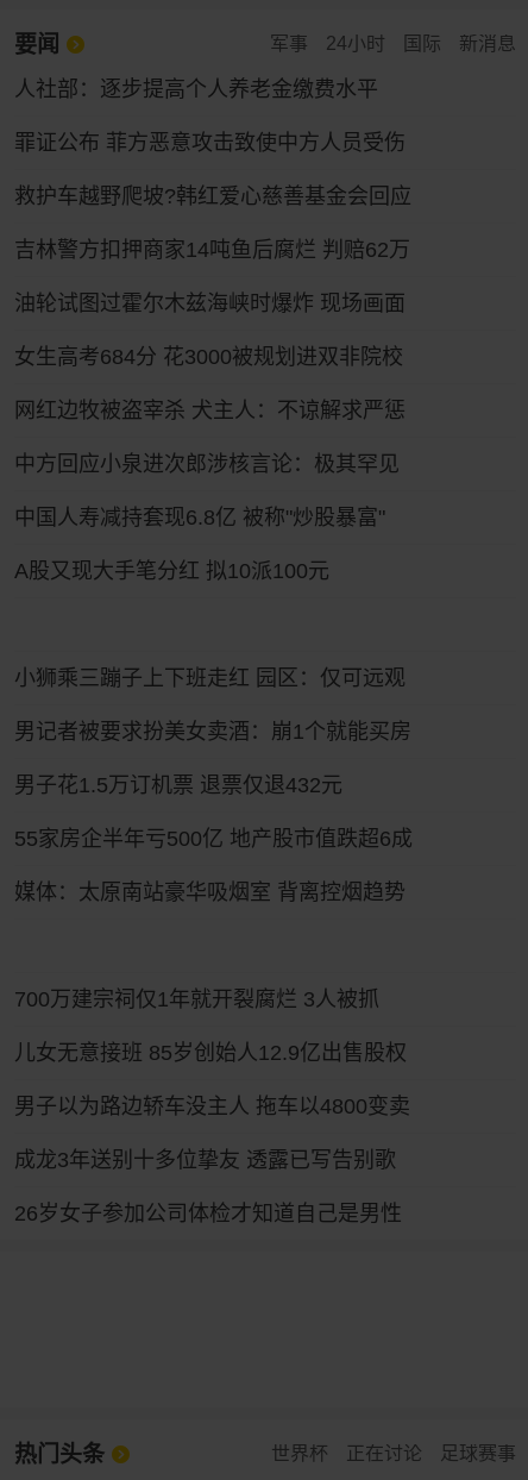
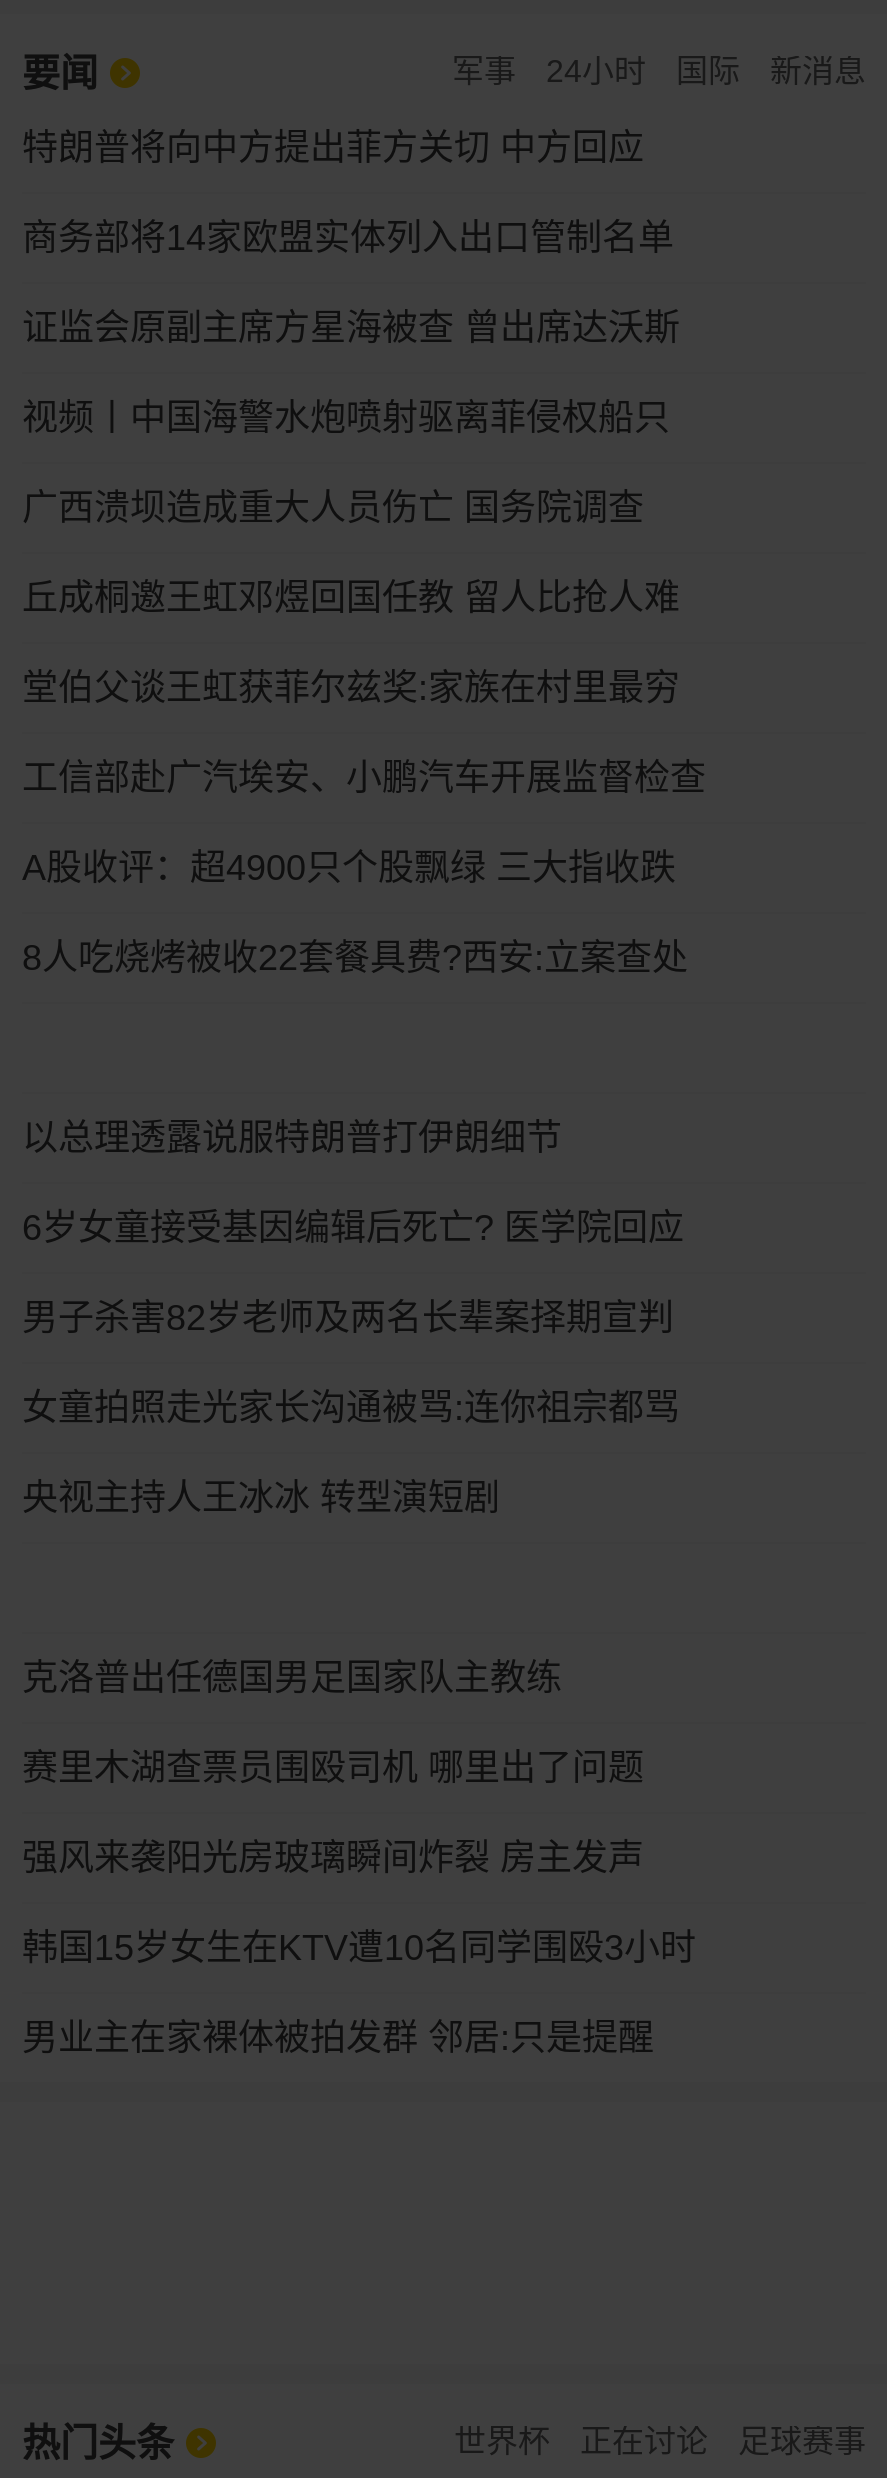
[14,77,378,101] 人社部：逐步提高个人养老金缴费水平 -> [22,128,644,168] 特朗普将向中方提出菲方关切 中方回应
[14,131,406,155] 罪证公布 菲方恶意攻击致使中方人员受伤 -> [22,218,674,258] 商务部将14家欧盟实体列入出口管制名单
[14,184,411,208] 救护车越野爬坡?韩红爱心慈善基金会回应 -> [22,308,680,348] 证监会原副主席方星海被查 曾出席达沃斯
[14,238,410,262] 吉林警方扣押商家14吨鱼后腐烂 判赔62万 -> [22,398,670,438] 视频丨中国海警水炮喷射驱离菲侵权船只
[14,291,406,315] 油轮试图过霍尔木兹海峡时爆炸 现场画面 -> [22,488,644,528] 广西溃坝造成重大人员伤亡 国务院调查
[14,345,403,369] 女生高考684分 花3000被规划进双非院校 -> [22,578,680,618] 丘成桐邀王虹邓煜回国任教 留人比抢人难
[14,399,406,422] 网红边牧被盗宰杀 犬主人：不谅解求严惩 -> [22,668,680,708] 堂伯父谈王虹获菲尔兹奖:家族在村里最穷
[14,452,400,476] 中方回应小泉进次郎涉核言论：极其罕见 -> [22,758,706,798] 工信部赴广汽埃安、小鹏汽车开展监督检查
[14,506,385,529] 中国人寿减持套现6.8亿 被称"炒股暴富" -> [22,848,676,888] A股收评：超4900只个股飘绿 三大指收跌
[14,559,329,583] A股又现大手笔分红 拟10派100元 -> [22,938,688,978] 8人吃烧烤被收22套餐具费?西安:立案查处
[14,666,406,690] 小狮乘三蹦子上下班走红 园区：仅可远观 -> [22,1118,562,1158] 以总理透露说服特朗普打伊朗细节
[14,720,411,744] 男记者被要求扮美女卖酒：崩1个就能买房 -> [22,1208,684,1248] 6岁女童接受基因编辑后死亡? 医学院回应
[14,773,342,797] 男子花1.5万订机票 退票仅退432元 -> [22,1298,674,1338] 男子杀害82岁老师及两名长辈案择期宣判
[14,827,413,851] 55家房企半年亏500亿 地产股市值跌超6成 -> [22,1388,680,1428] 女童拍照走光家长沟通被骂:连你祖宗都骂
[14,880,406,904] 媒体：太原南站豪华吸烟室 背离控烟趋势 -> [22,1478,500,1518] 央视主持人王冰冰 转型演短剧
[14,987,379,1011] 700万建宗祠仅1年就开裂腐烂 3人被抓 -> [22,1658,562,1698] 克洛普出任德国男足国家队主教练
[14,1041,407,1065] 儿女无意接班 85岁创始人12.9亿出售股权 -> [22,1748,644,1788] 赛里木湖查票员围殴司机 哪里出了问题
[14,1095,410,1118] 男子以为路边轿车没主人 拖车以4800变卖 -> [22,1838,644,1878] 强风来袭阳光房玻璃瞬间炸裂 房主发声
[14,1148,396,1172] 成龙3年送别十多位挚友 透露已写告别歌 -> [22,1928,696,1968] 韩国15岁女生在KTV遭10名同学围殴3小时
[14,1202,402,1225] 26岁女子参加公司体检才知道自己是男性 -> [22,2018,654,2058] 男业主在家裸体被拍发群 邻居:只是提醒

